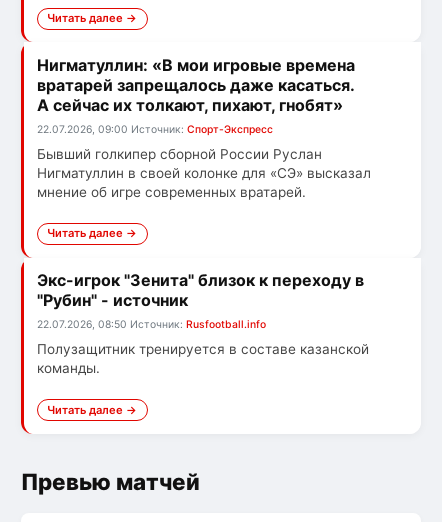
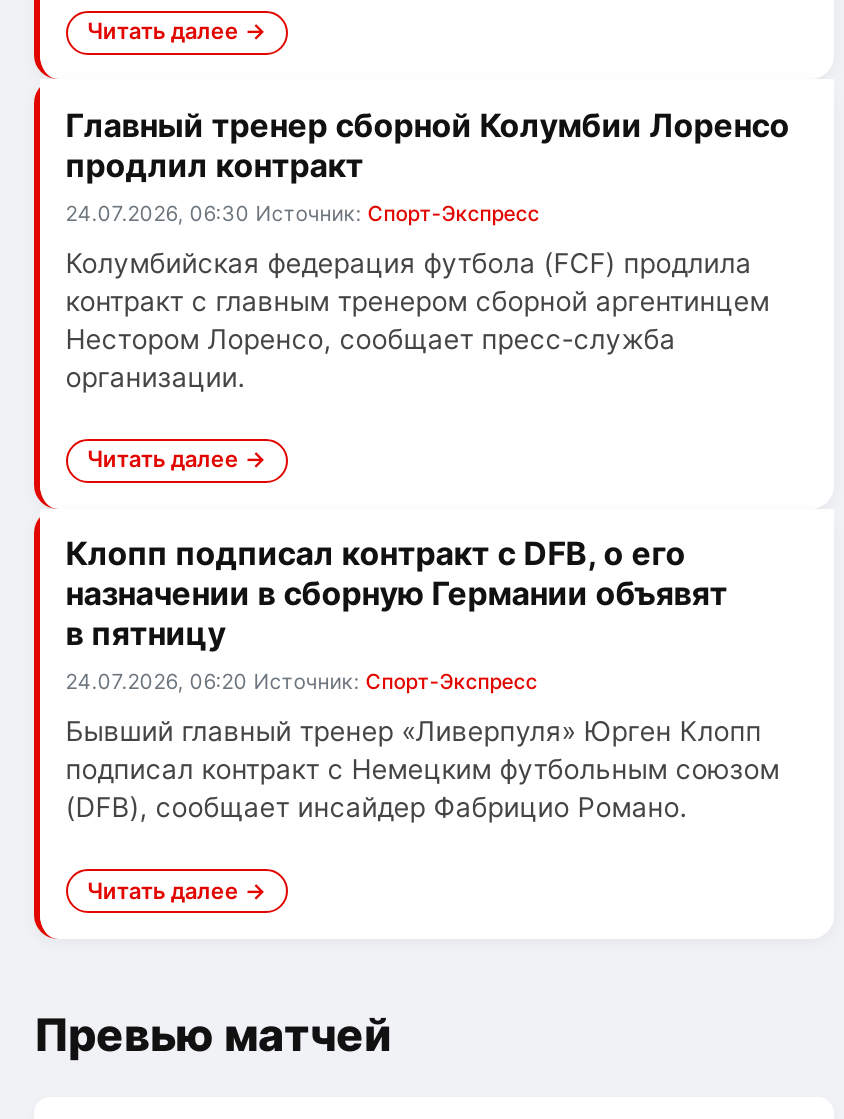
[37,55,355,136] Нигматуллин: «В мои игровые времена | вратарей запрещалось даже касаться. | А сейчас их толкают, пихают, гнобят» | 22.07.2026, 09:00 Источник: Спорт-Экспресс -> [66,105,790,227] Главный тренер сборной Колумбии Лоренсо | продлил контракт | 24.07.2026, 06:30 Источник: Спорт-Экспресс
[37,146,371,200] Бывший голкипер сборной России Руслан | Нигматуллин в своей колонке для «СЭ» высказал | мнение об игре современных вратарей. -> [66,247,770,393] Колумбийская федерация футбола (FCF) продлила | контракт с главным тренером сборной аргентинцем | Нестором Лоренсо, сообщает пресс-служба | организации.
[37,270,364,331] Экс-игрок "Зенита" близок к переходу в | "Рубин" - источник | 22.07.2026, 08:50 Источник: Rusfootball.info -> [66,534,728,696] Клопп подписал контракт с DFB, о его | назначении в сборную Германии объявят | в пятницу | 24.07.2026, 06:20 Источник: Спорт-Экспресс
[37,341,369,376] Полузащитник тренируется в составе казанской | команды. -> [66,716,780,824] Бывший главный тренер «Ливерпуля» Юрген Клопп | подписал контракт с Немецким футбольным союзом | (DFB), сообщает инсайдер Фабрицио Романо.

